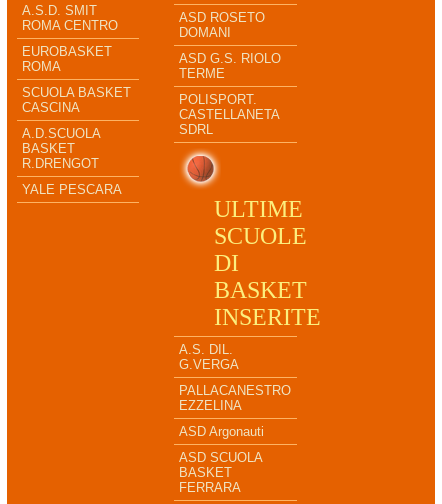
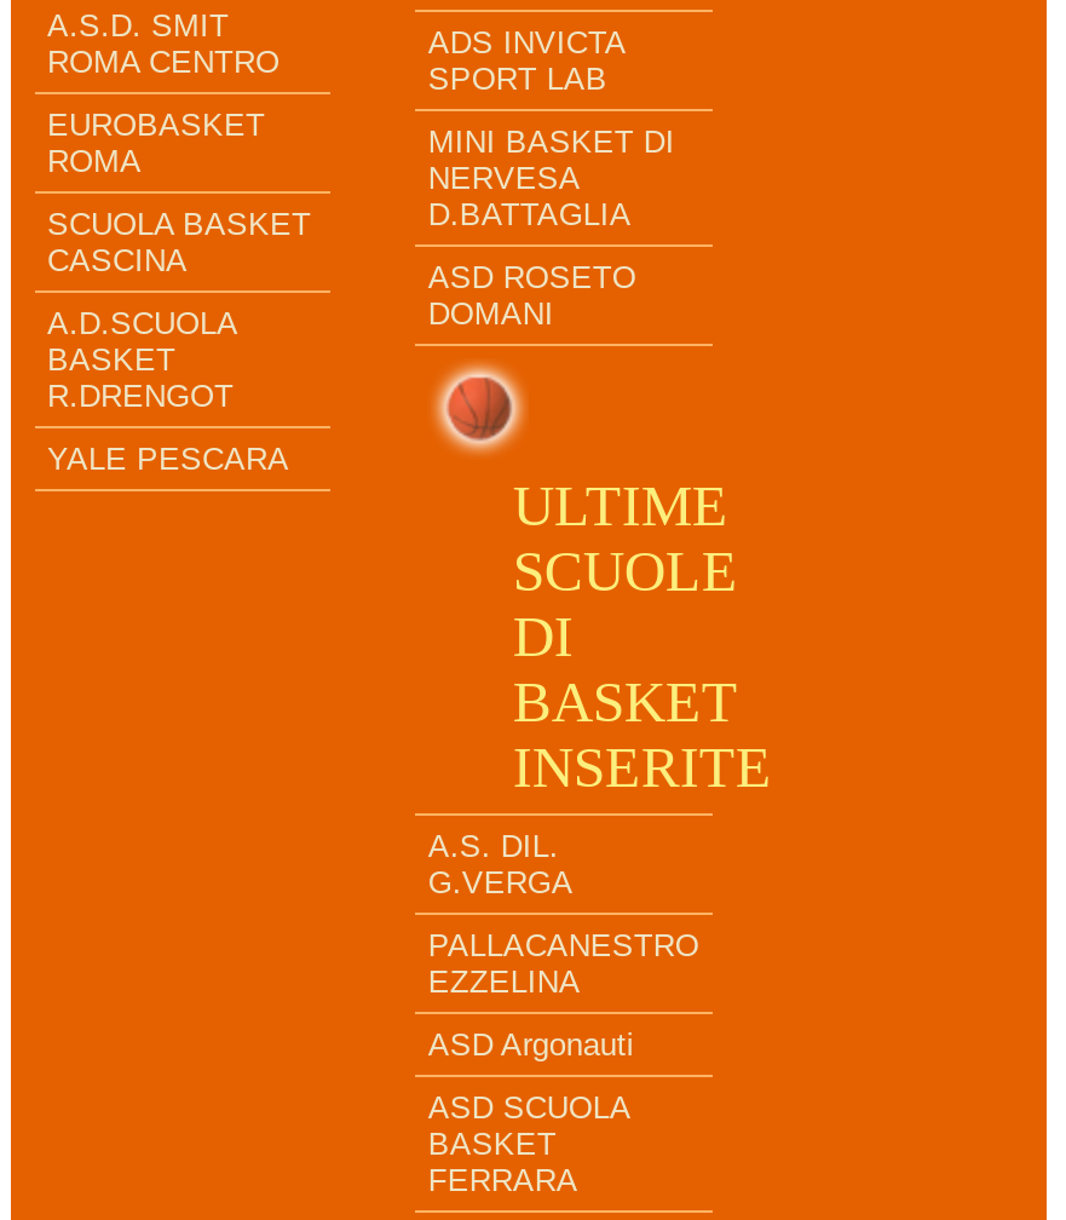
moved [179,10,265,40] -> [428,259,636,332]: ASD ROSETO | DOMANI
none -> [428,24,675,232] ADS INVICTA | SPORT LAB | MINI BASKET DI | NERVESA | D.BATTAGLIA
[179,51,281,137] ASD G.S. RIOLO | TERME | POLISPORT. | CASTELLANETA | SDRL -> none

